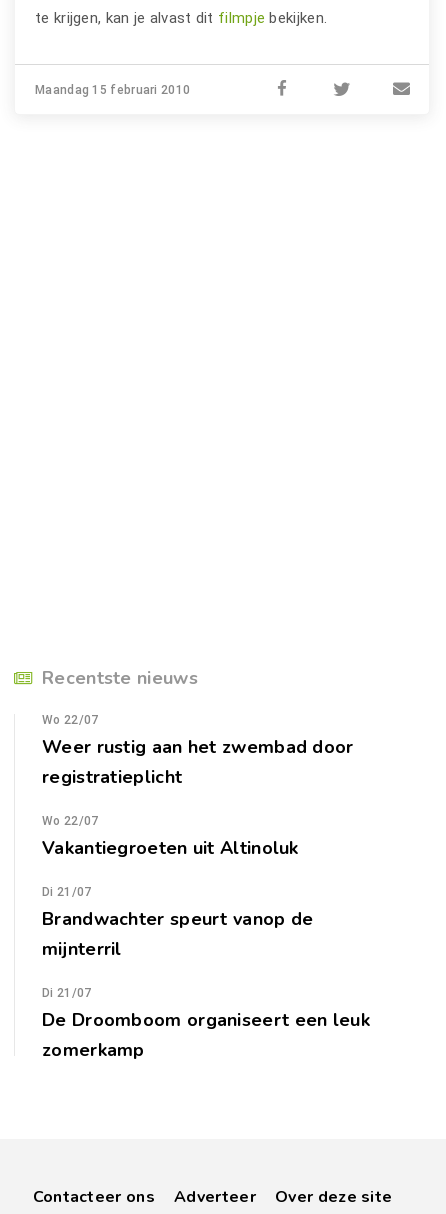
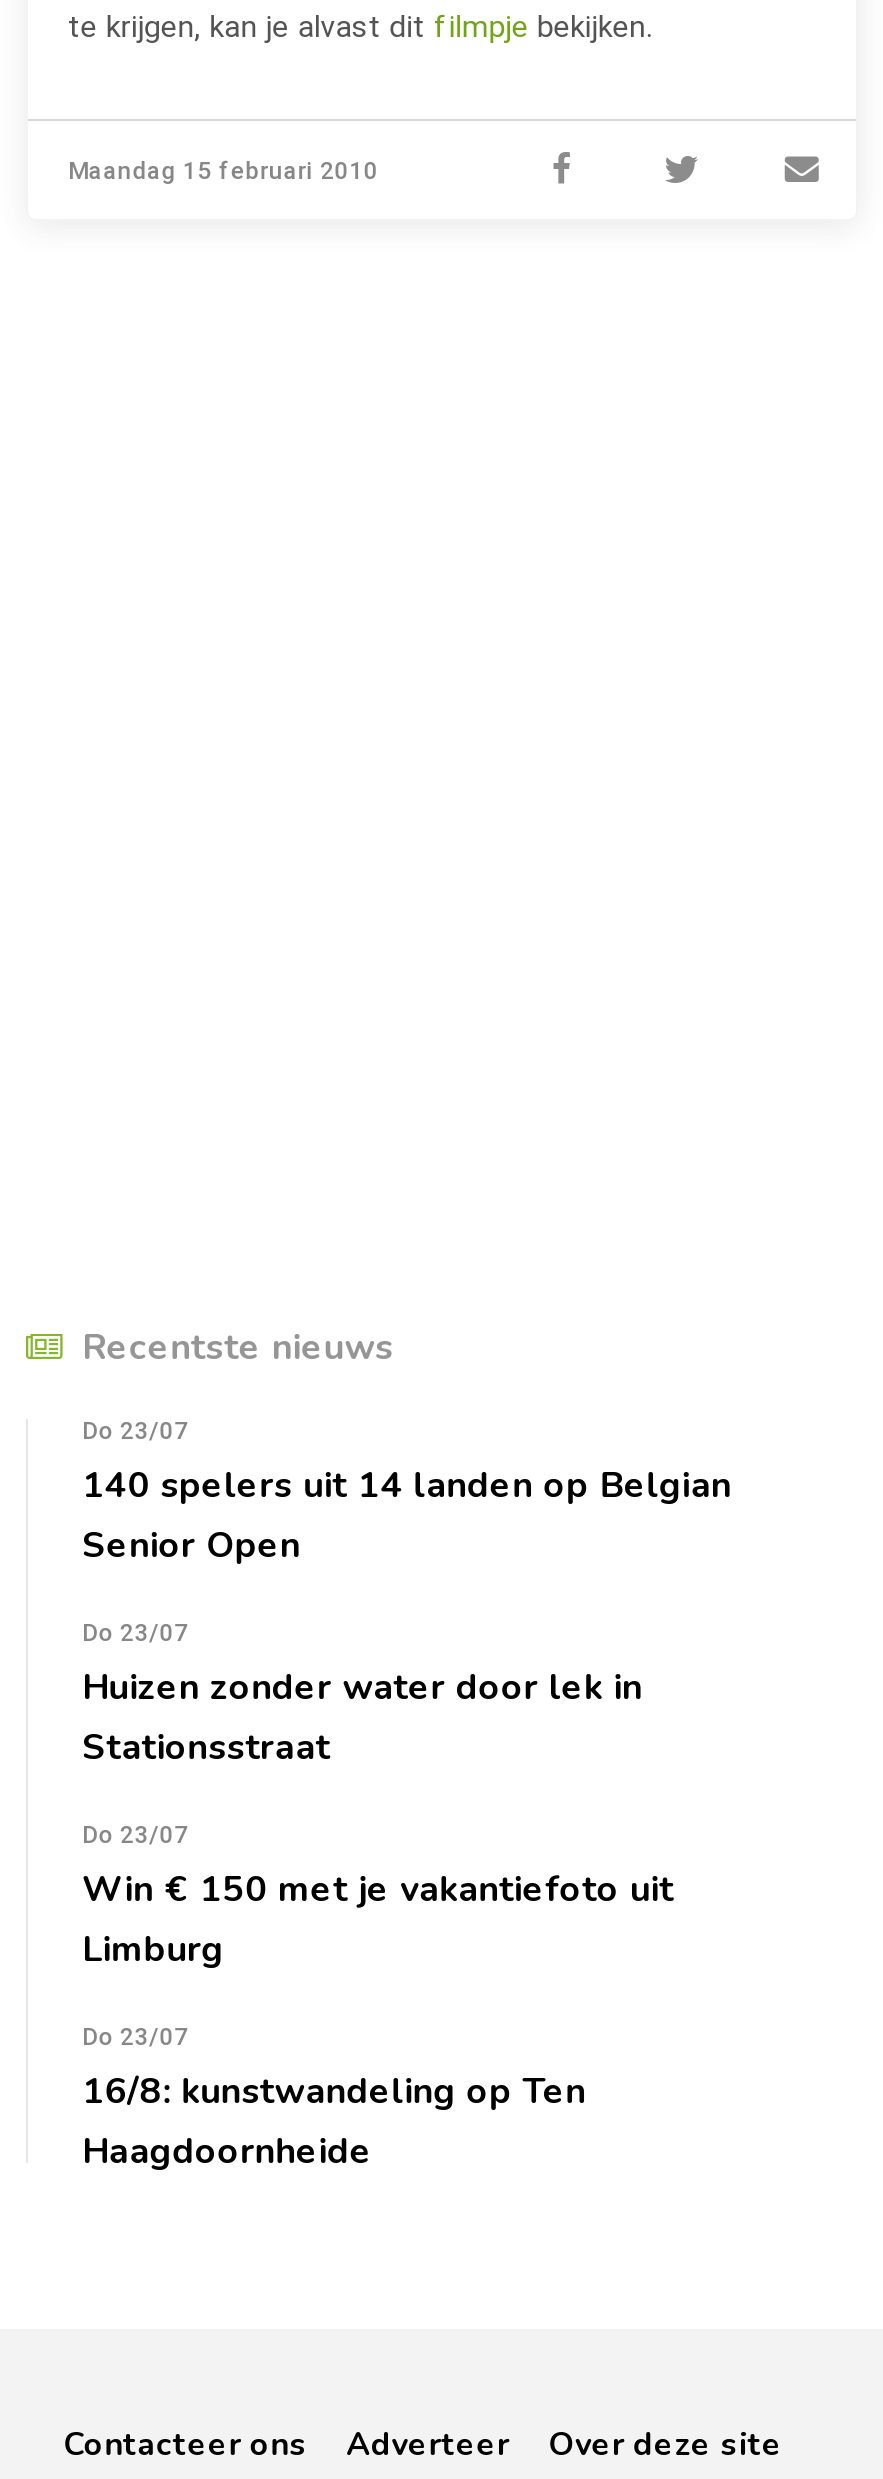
[42,713,354,789] Wo 22/07 | Weer rustig aan het zwembad door | registratieplicht -> [82,1417,732,1569] Do 23/07 | 140 spelers uit 14 landen op Belgian | Senior Open
[42,814,299,860] Wo 22/07 | Vakantiegroeten uit Altinoluk -> [82,1619,643,1771] Do 23/07 | Huizen zonder water door lek in | Stationsstraat
[42,885,313,961] Di 21/07 | Brandwachter speurt vanop de | mijnterril -> [82,1821,674,1973] Do 23/07 | Win € 150 met je vakantiefoto uit | Limburg
[42,986,370,1062] Di 21/07 | De Droomboom organiseert een leuk | zomerkamp -> [82,2023,586,2175] Do 23/07 | 16/8: kunstwandeling op Ten | Haagdoornheide

